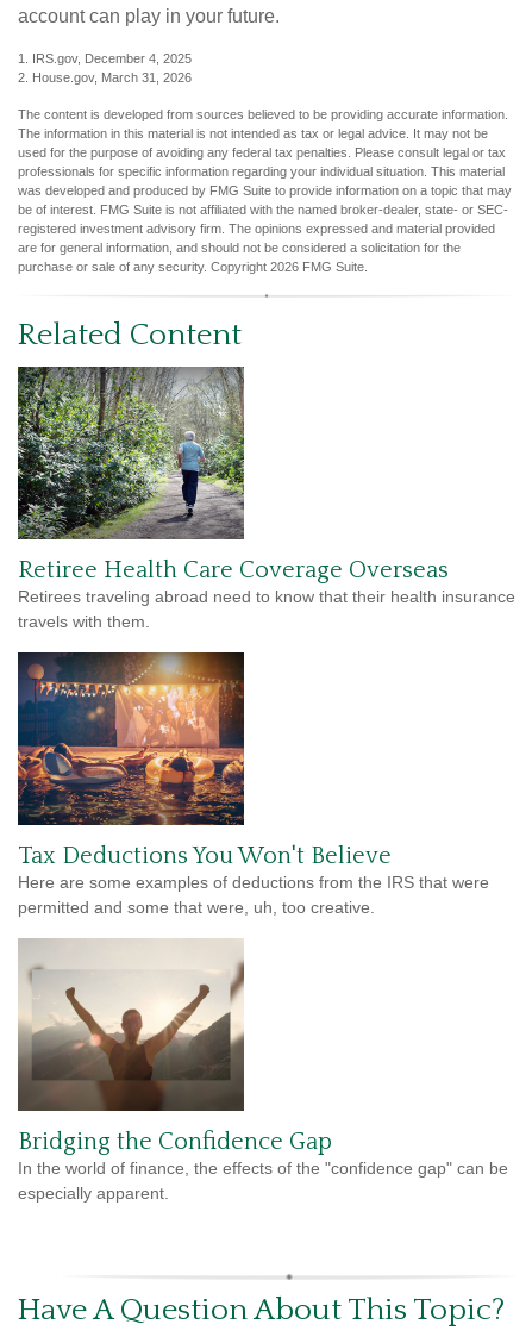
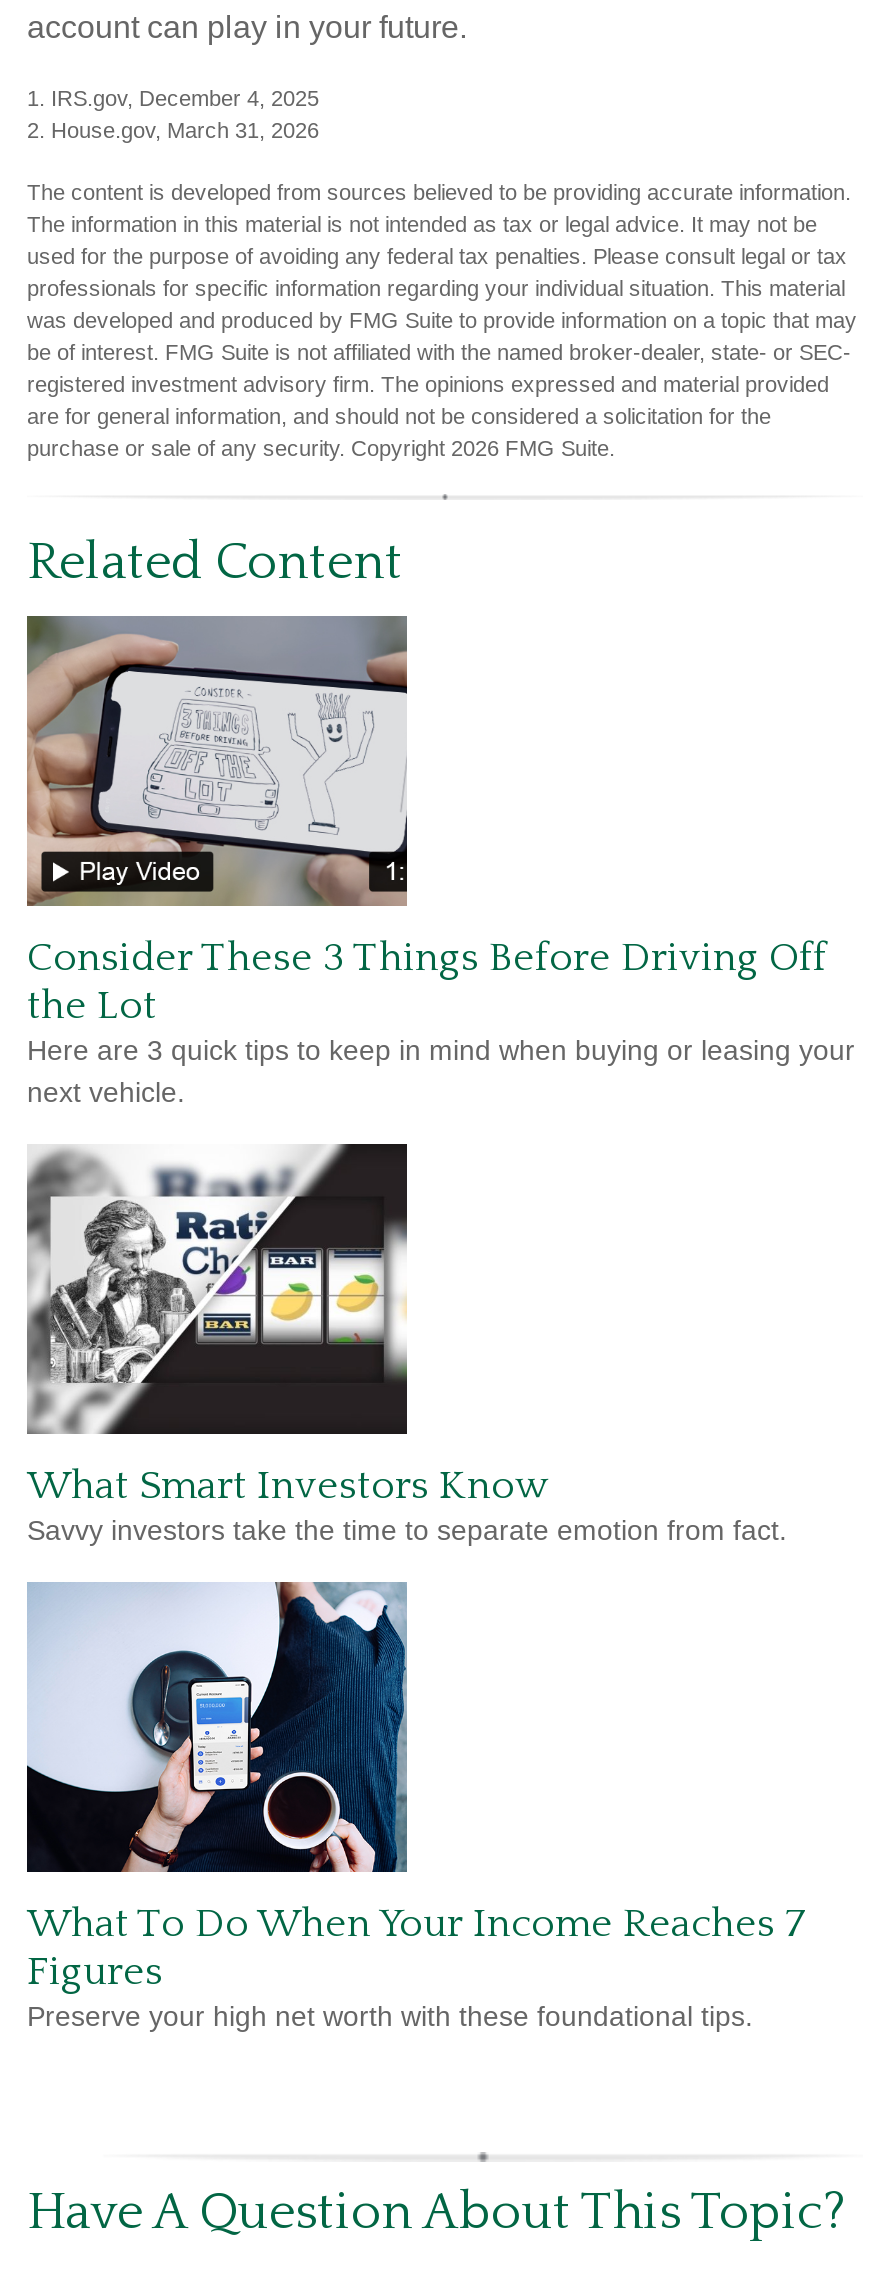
[17,366,515,631] [image] | Retiree Health Care Coverage Overseas | Retirees traveling abroad need to know that their health insurance | travels with them. -> [25,616,855,1107] [image] | Consider These 3 Things Before Driving Off | the Lot | Here are 3 quick tips to keep in mind when buying or leasing your | next vehicle.
[17,651,489,916] [image] | Tax Deductions You Won't Believe | Here are some examples of deductions from the IRS that were | permitted and some that were, uh, too creative. -> [25,1108,787,1545] [image] | What Smart Investors Know | Savvy investors take the time to separate emotion from fact.
[17,938,508,1202] [image] | Bridging the Confidence Gap | In the world of finance, the effects of the "confidence gap" can be | especially apparent. -> [25,1582,805,2031] [image] | What To Do When Your Income Reaches 7 | Figures | Preserve your high net worth with these foundational tips.

